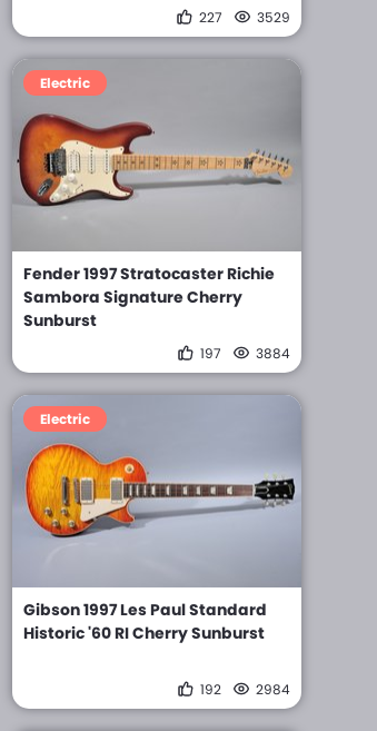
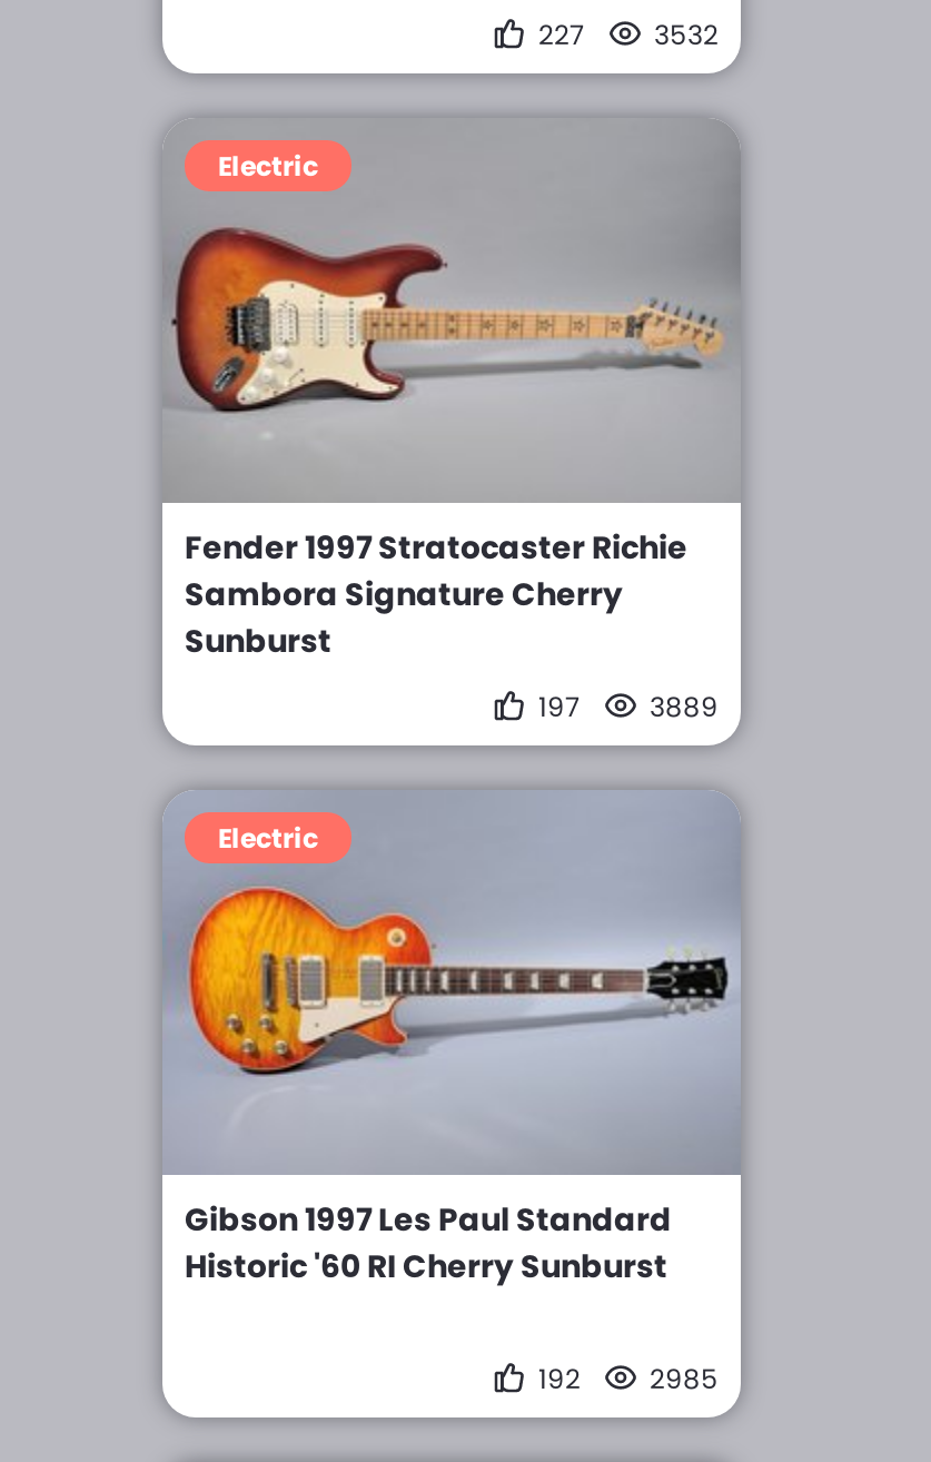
[199,7,290,26] 227 3529 -> [538,14,719,52] 227 3532
[200,343,290,362] 197 3884 -> [538,686,719,724] 197 3889
[200,679,290,698] 192 2984 -> [538,1359,719,1396] 192 2985

